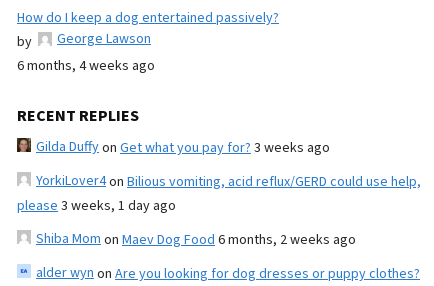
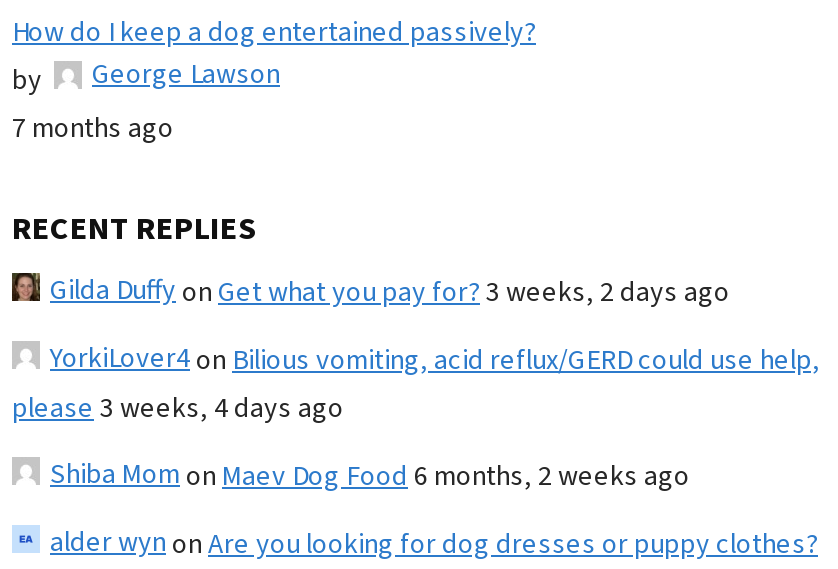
[17,56,155,76] 6 months, 4 weeks ago -> [12,108,174,148] 7 months ago
[36,137,330,158] Gilda Duffyon Get what you pay for? 3 weeks ago -> [50,270,730,312] Gilda Duffyon Get what you pay for? 3 weeks, 2 days ago
[17,196,176,216] please 3 weeks, 1 day ago -> [12,388,344,428] please 3 weeks, 4 days ago

